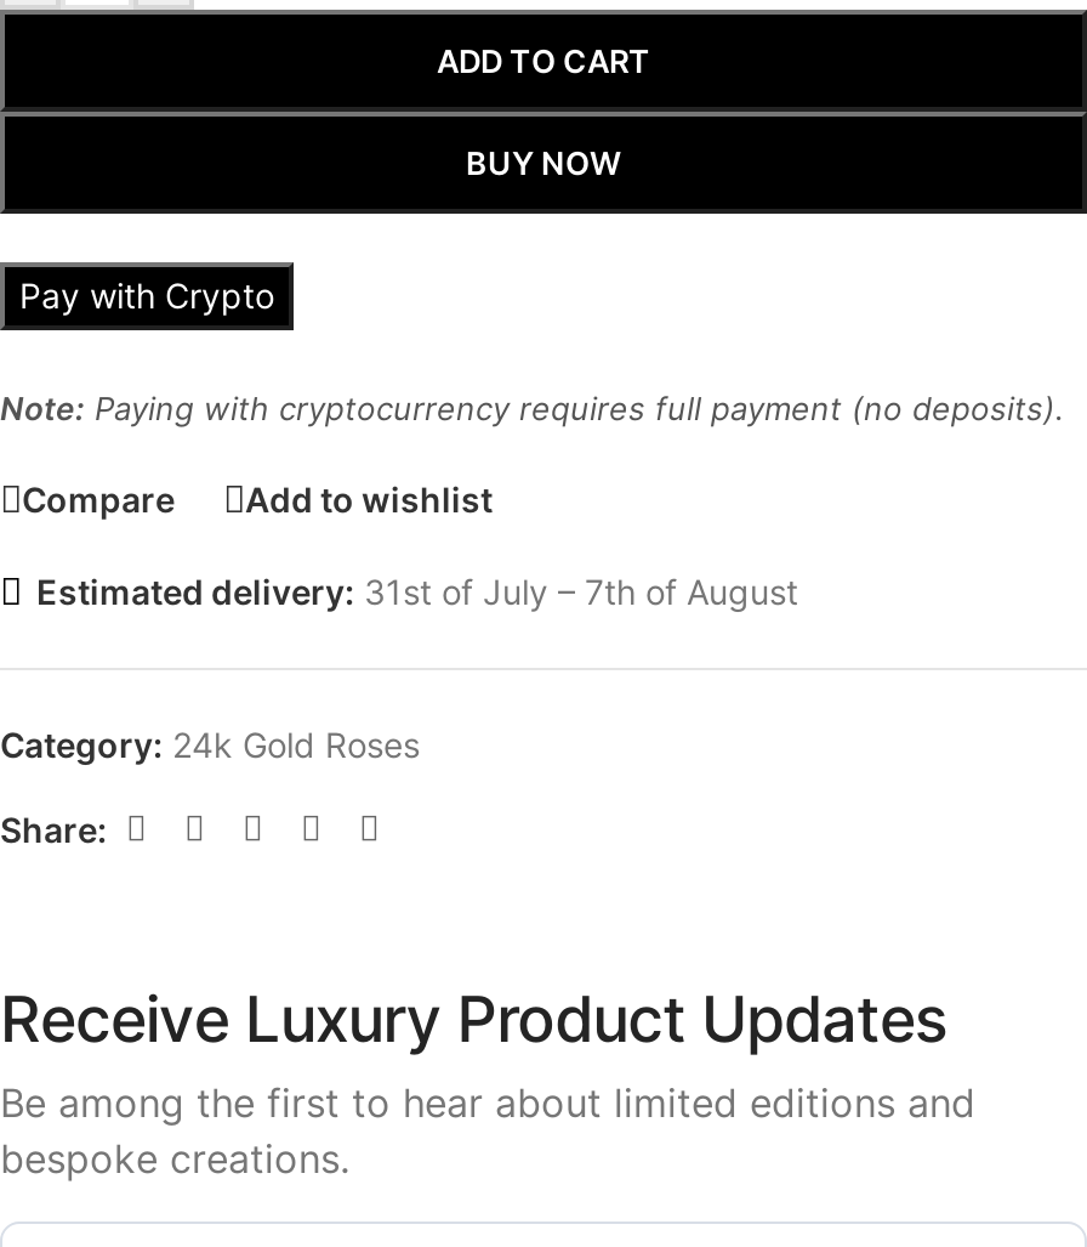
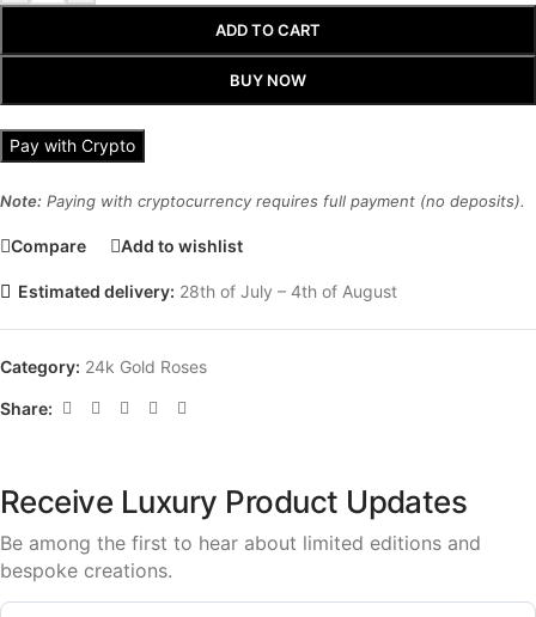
[36,571,798,612] Estimated delivery: 31st of July – 7th of August -> [18,281,397,302] Estimated delivery: 28th of July – 4th of August

